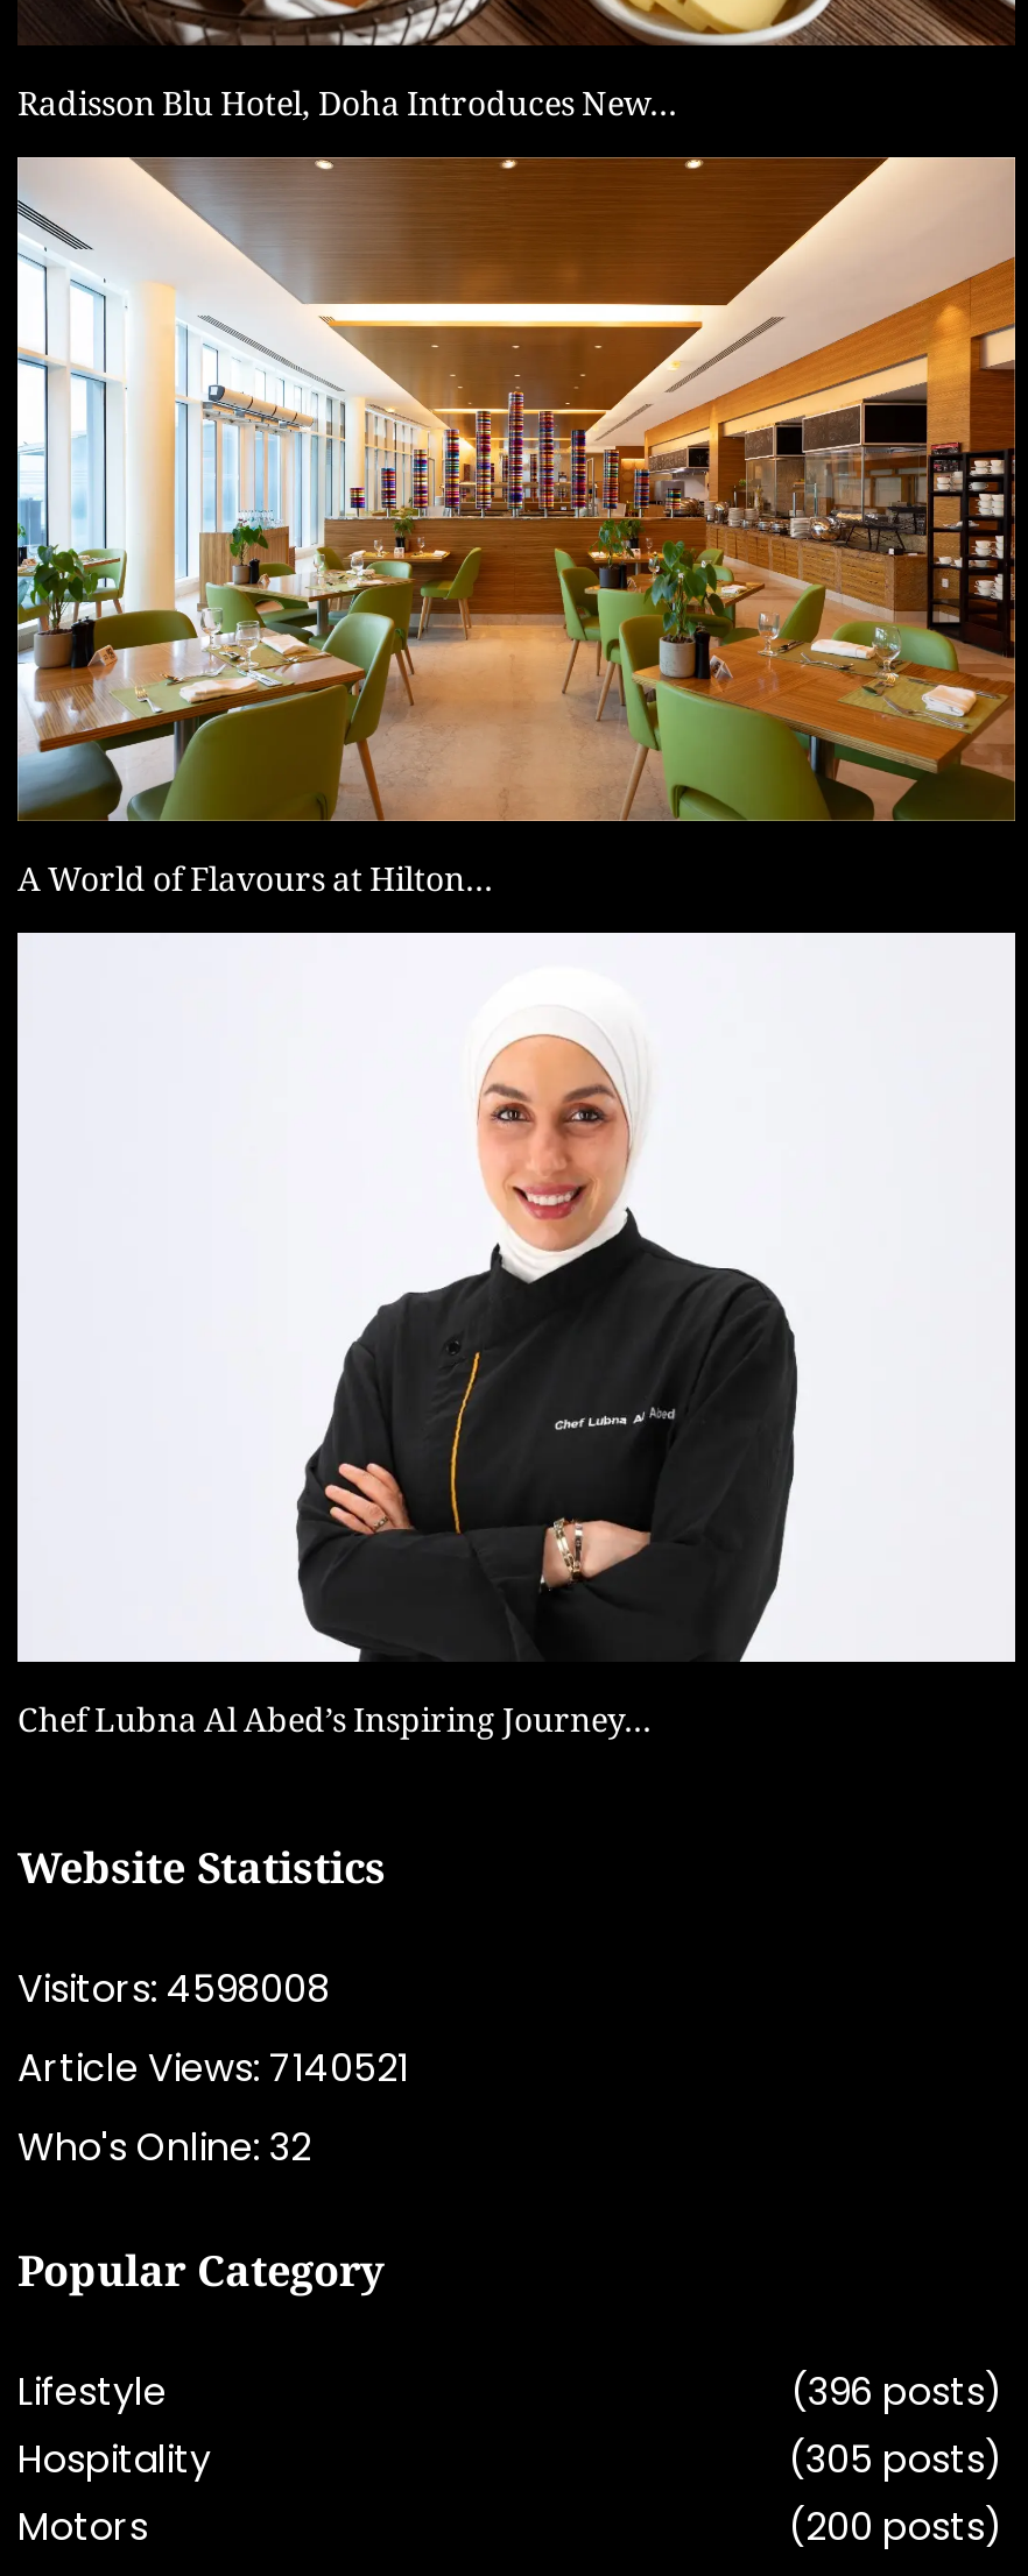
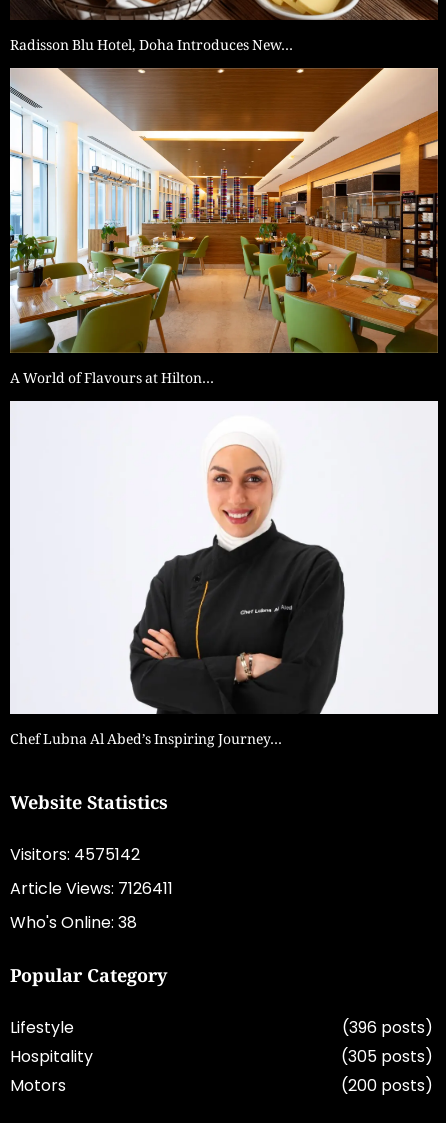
[17,1963,330,2017] Visitors: 4598008 -> [10,843,140,866] Visitors: 4575142
[17,2043,409,2096] Article Views: 7140521 -> [10,877,173,900] Article Views: 7126411
[17,2122,311,2175] Who's Online: 32 -> [10,911,137,934] Who's Online: 38

